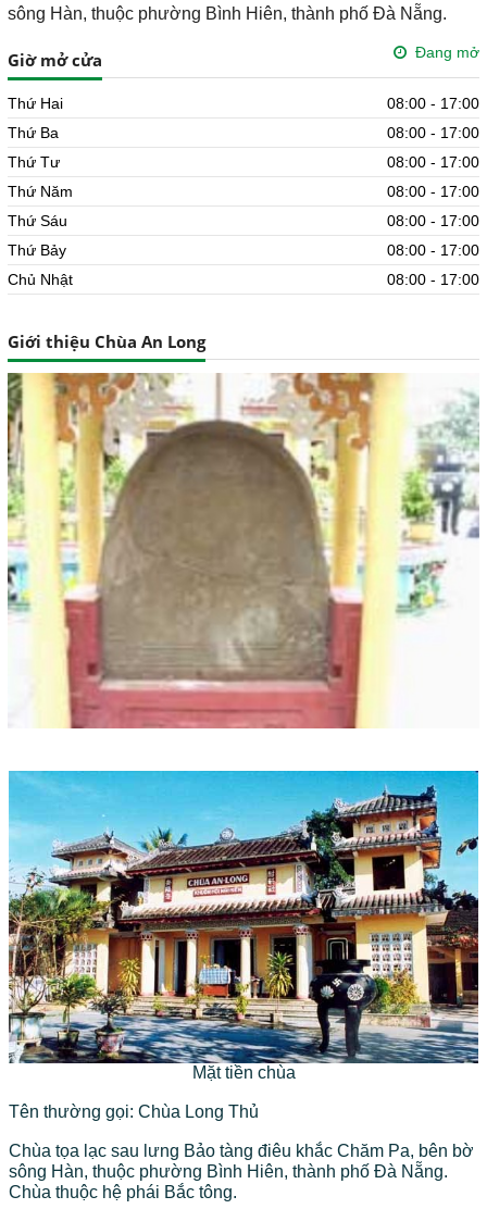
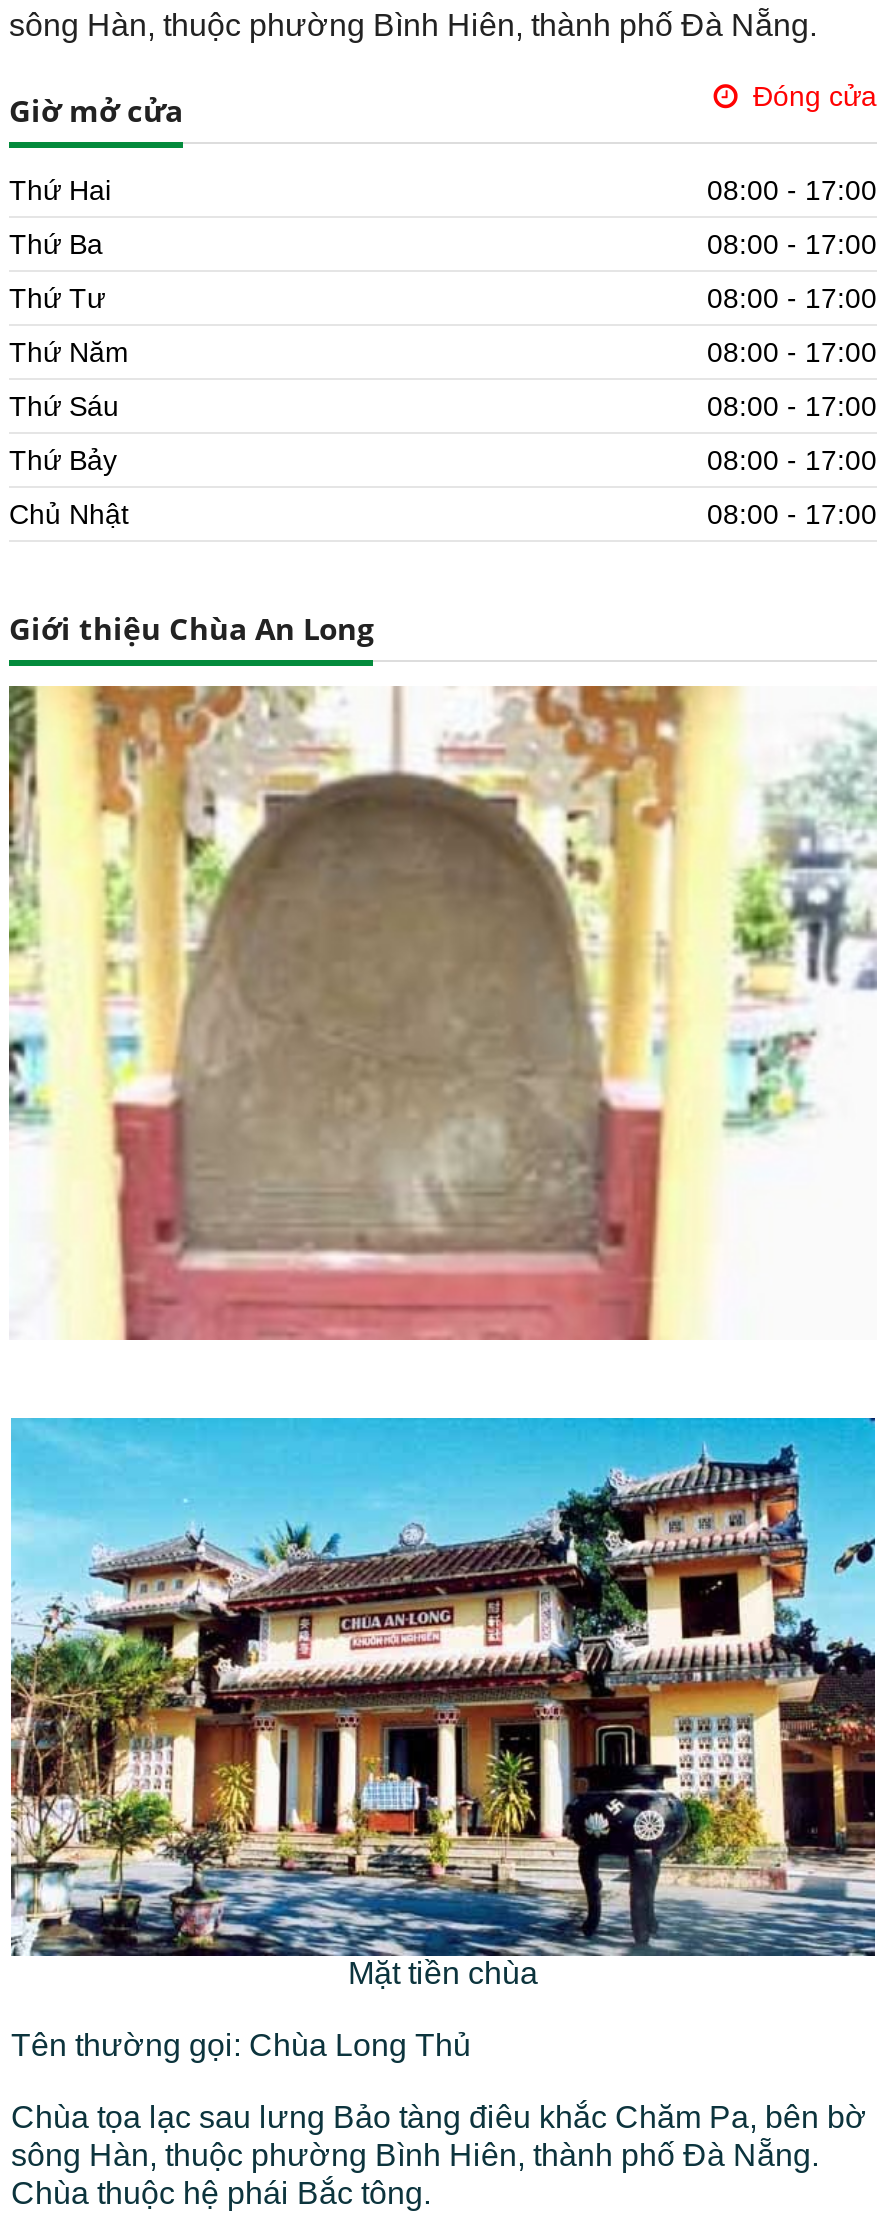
[411,43,479,61] Đang mở -> [745,80,877,112] Đóng cửa

